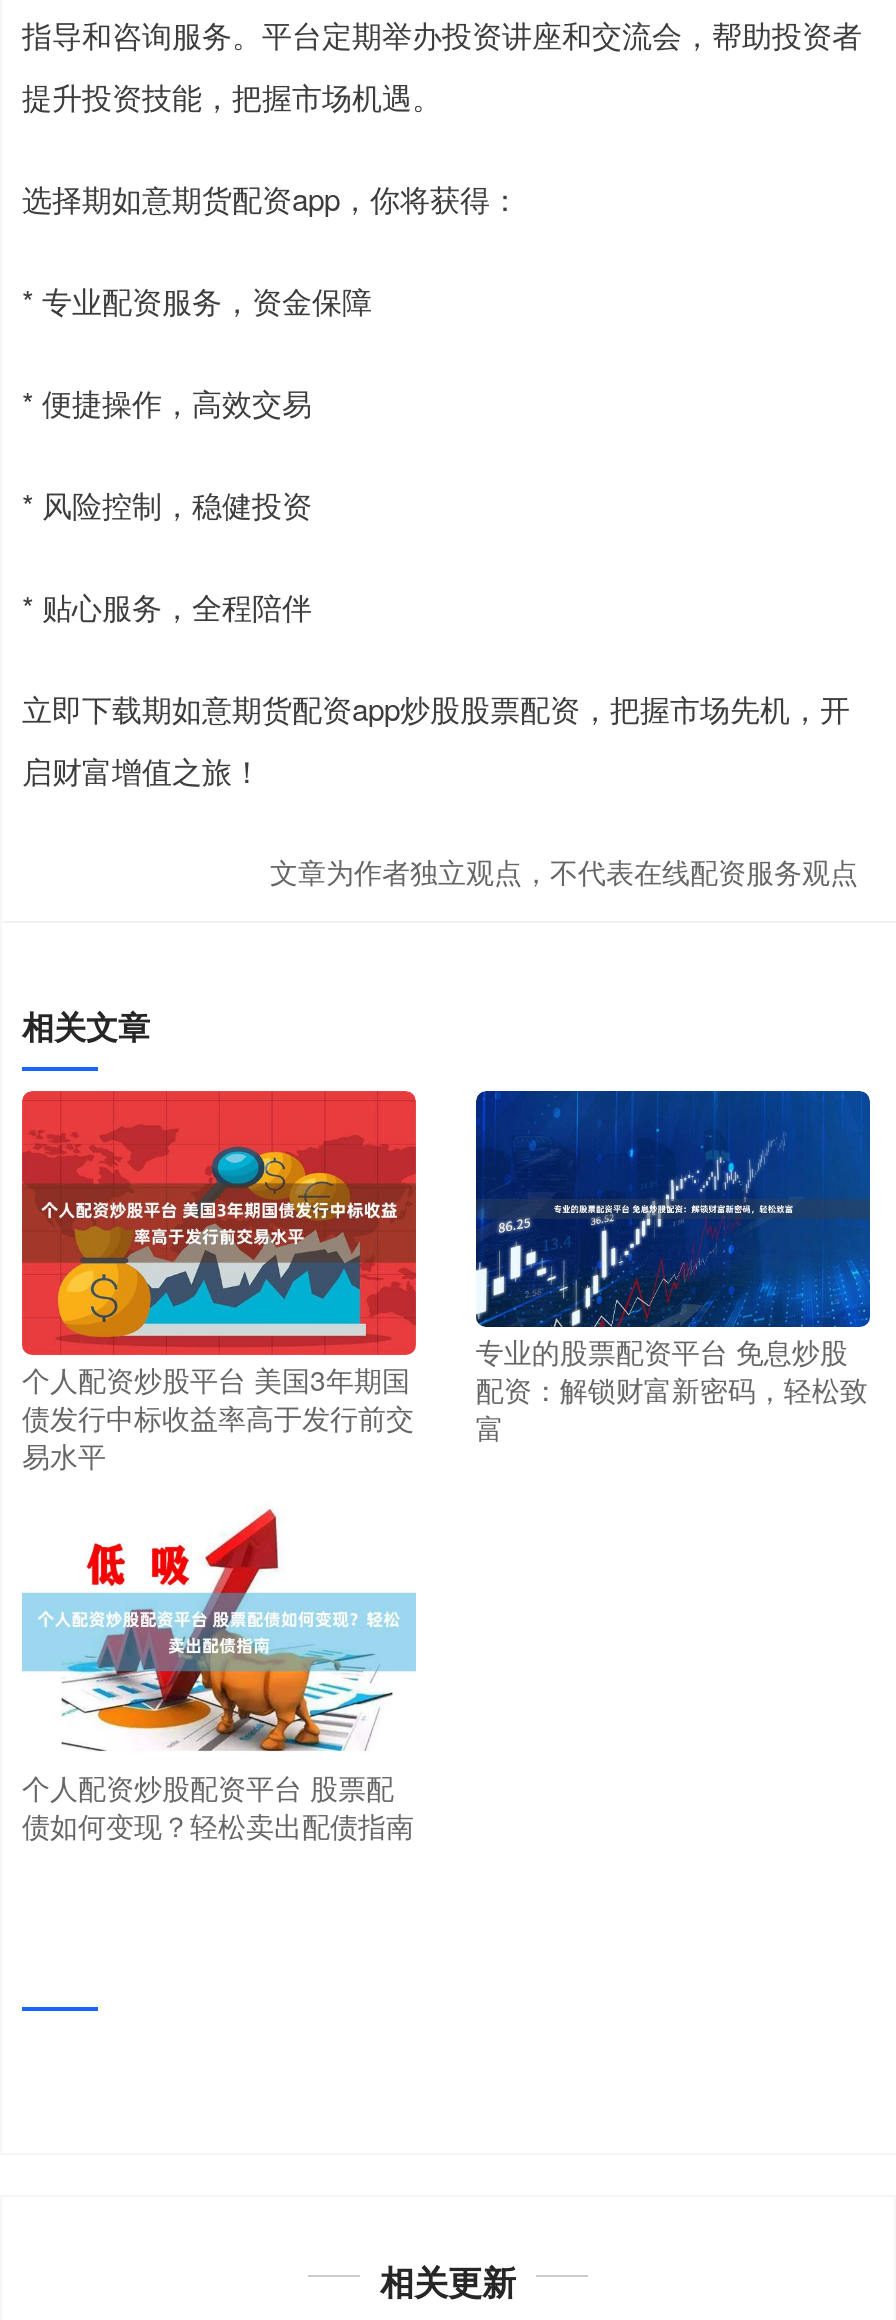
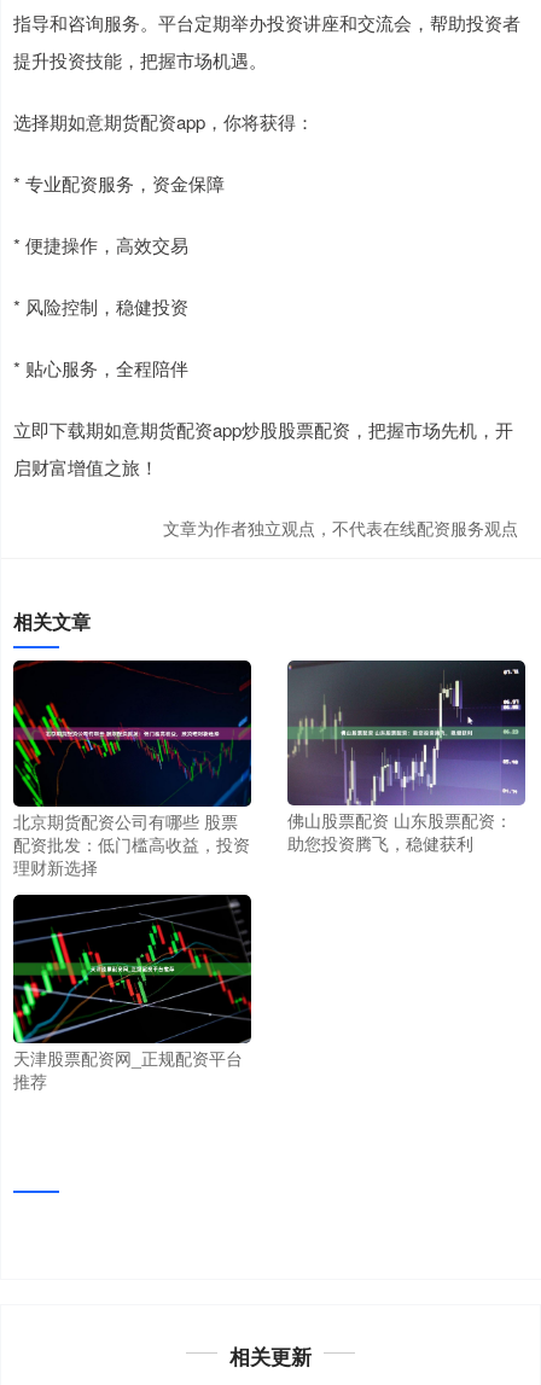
[20,1089,418,1474] [image] | 个人配资炒股平台 美国3年期国 | 债发行中标收益率高于发行前交 | 易水平 -> [12,659,252,879] [image] | 北京期货配资公司有哪些 股票 | 配资批发：低门槛高收益，投资 | 理财新选择
[474,1089,872,1447] [image] | 专业的股票配资平台 免息炒股 | 配资：解锁财富新密码，轻松致 | 富 -> [286,659,527,855] [image] | 佛山股票配资 山东股票配资： | 助您投资腾飞，稳健获利
[22,1509,416,1845] [image] | 个人配资炒股配资平台 股票配 | 债如何变现？轻松卖出配债指南 -> [12,894,252,1092] [image] | 天津股票配资网_正规配资平台 | 推荐

